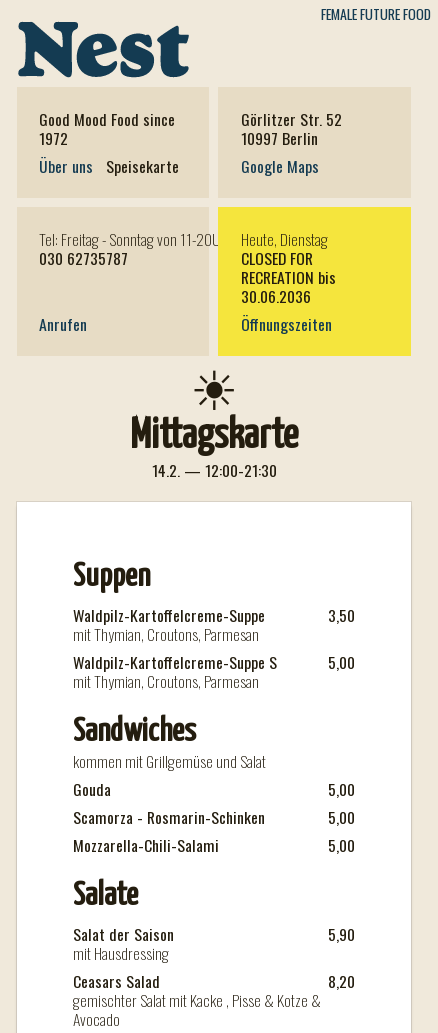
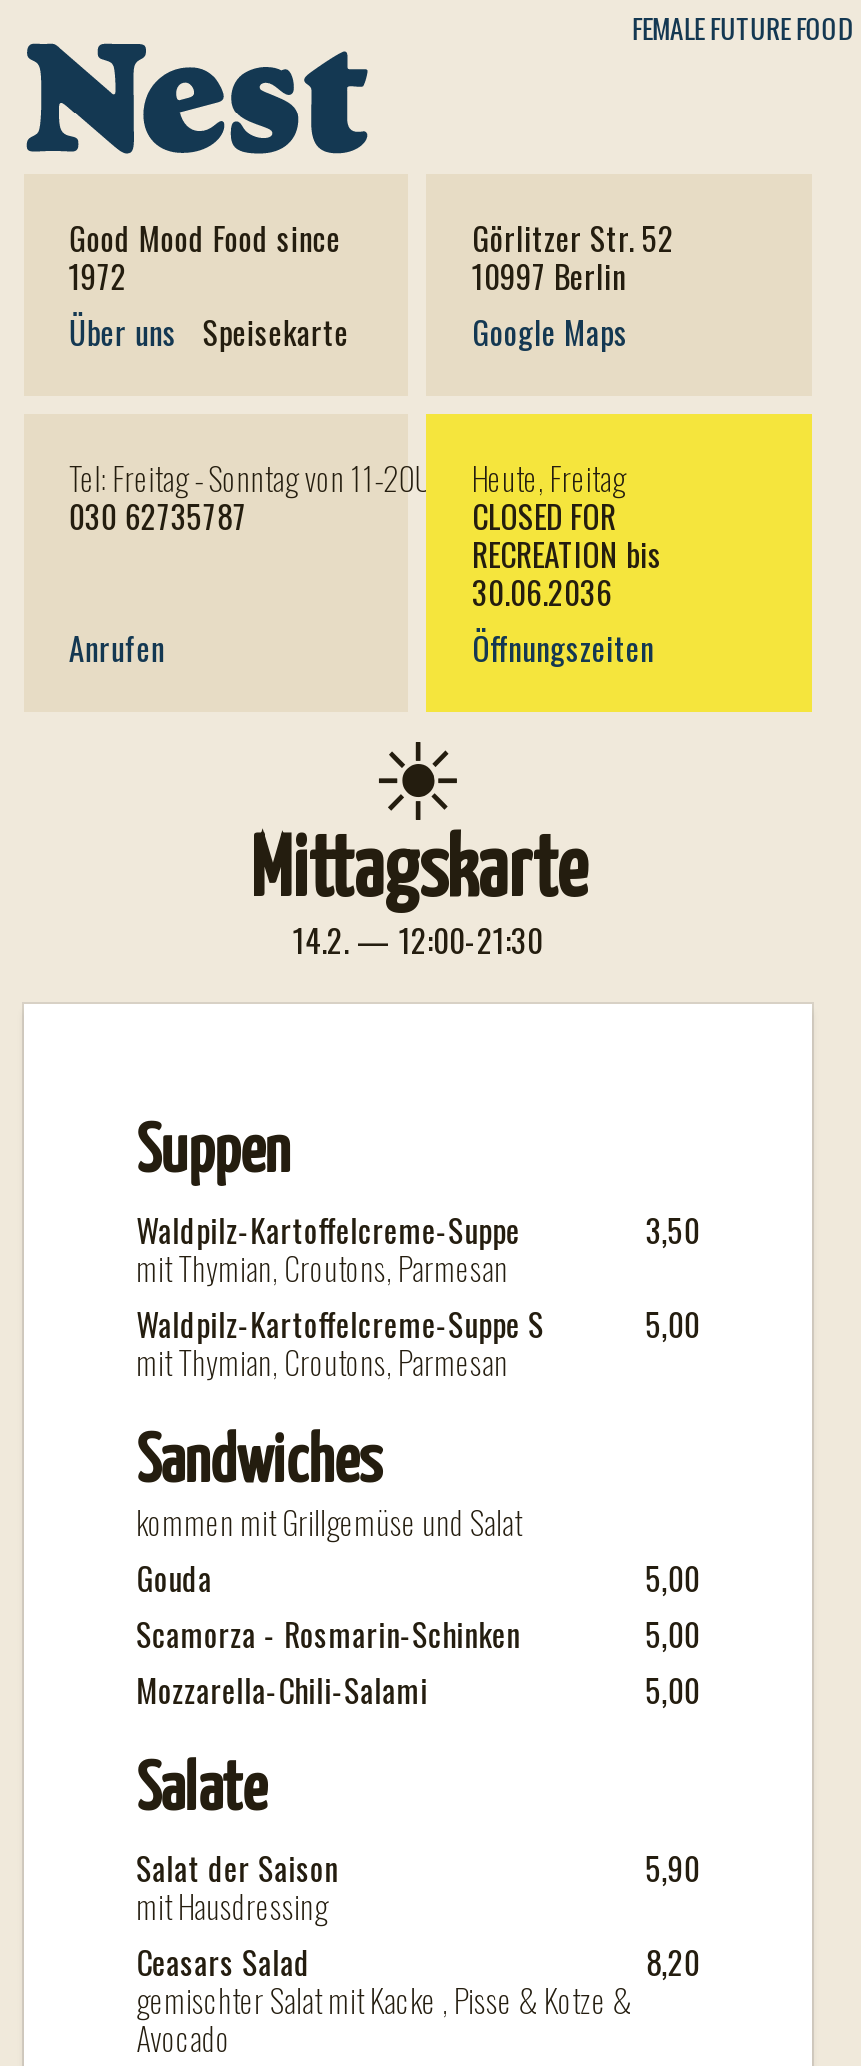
[241,227,328,251] Heute, Dienstag -> [472,453,626,501] Heute, Freitag

